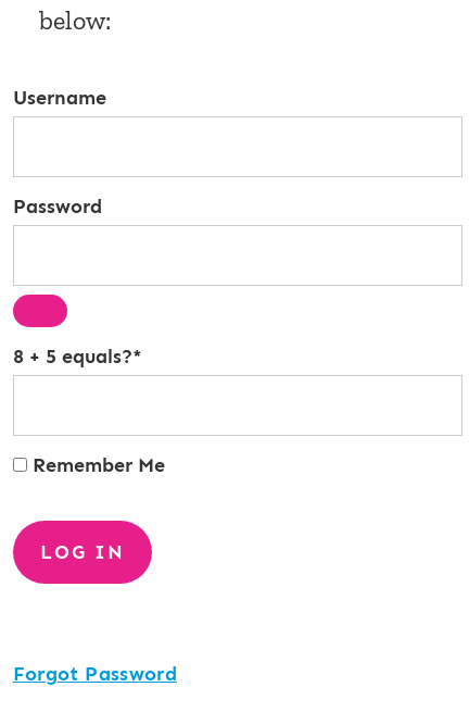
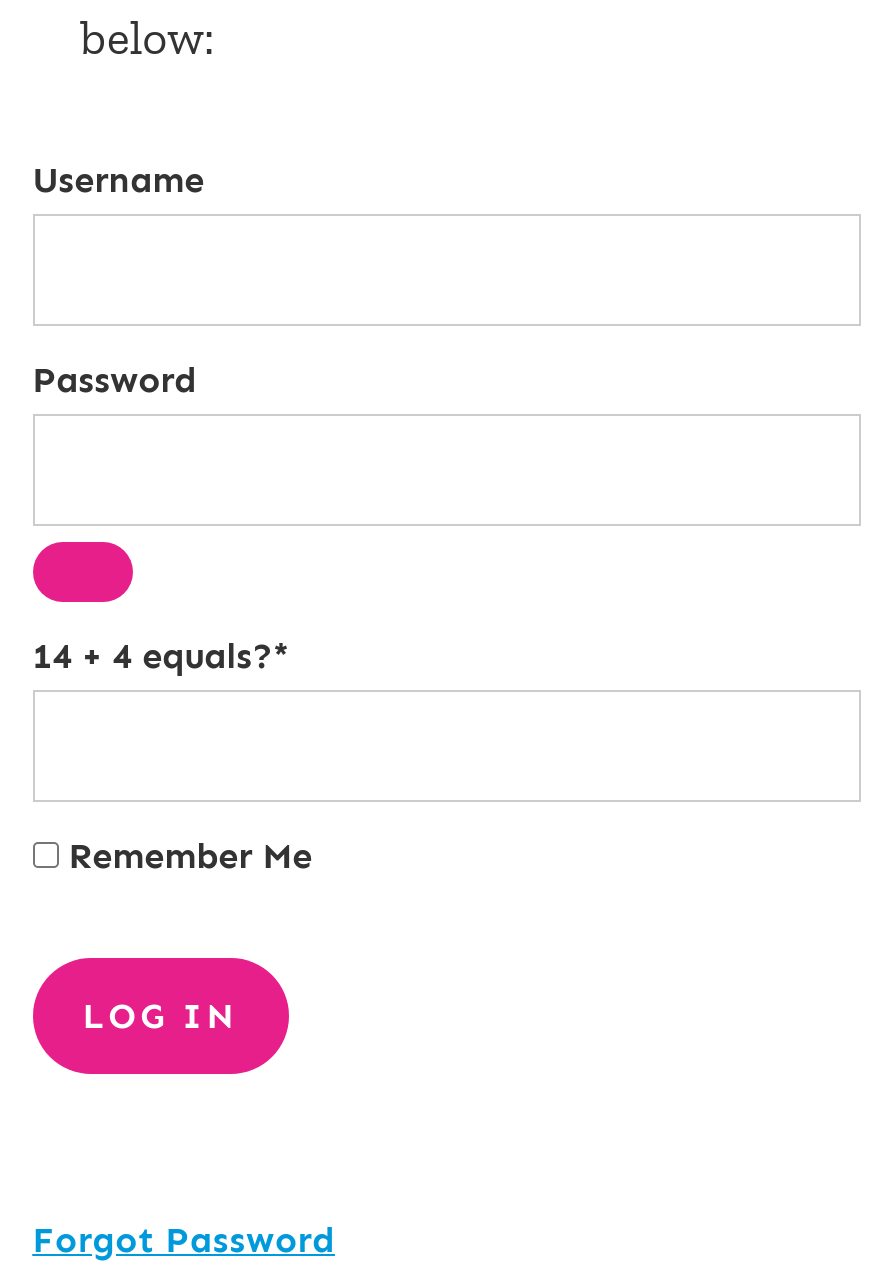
[13,345,142,369] 8 + 5 equals?* -> [32,634,290,678] 14 + 4 equals?*

